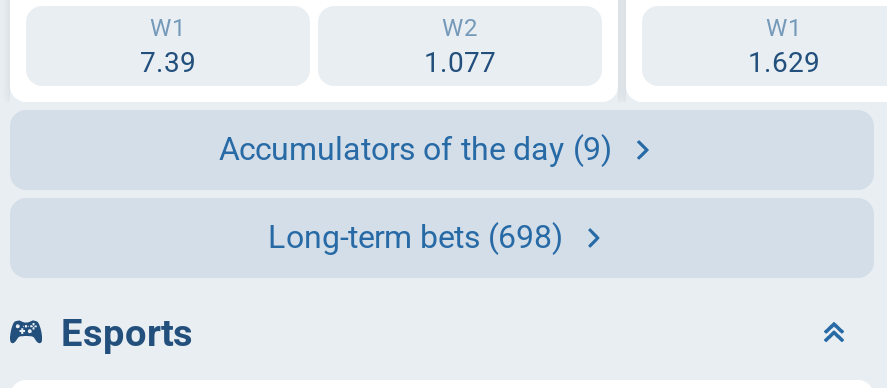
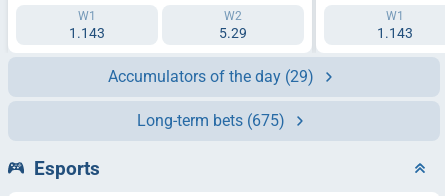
[140,45,196,77] 7.39 -> [69,24,105,40] 1.143
[424,45,496,77] 1.077 -> [219,24,247,40] 5.29
[748,45,820,77] 1.629 -> [377,24,413,40] 1.143
[219,129,613,167] Accumulators of the day (9) -> [108,66,314,85] Accumulators of the day (29)
[268,217,564,255] Long-term bets (698) -> [137,110,285,129] Long-term bets (675)

